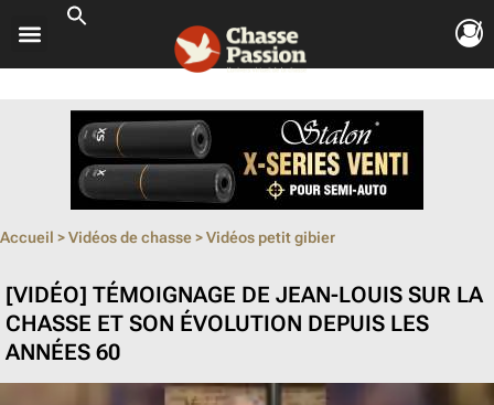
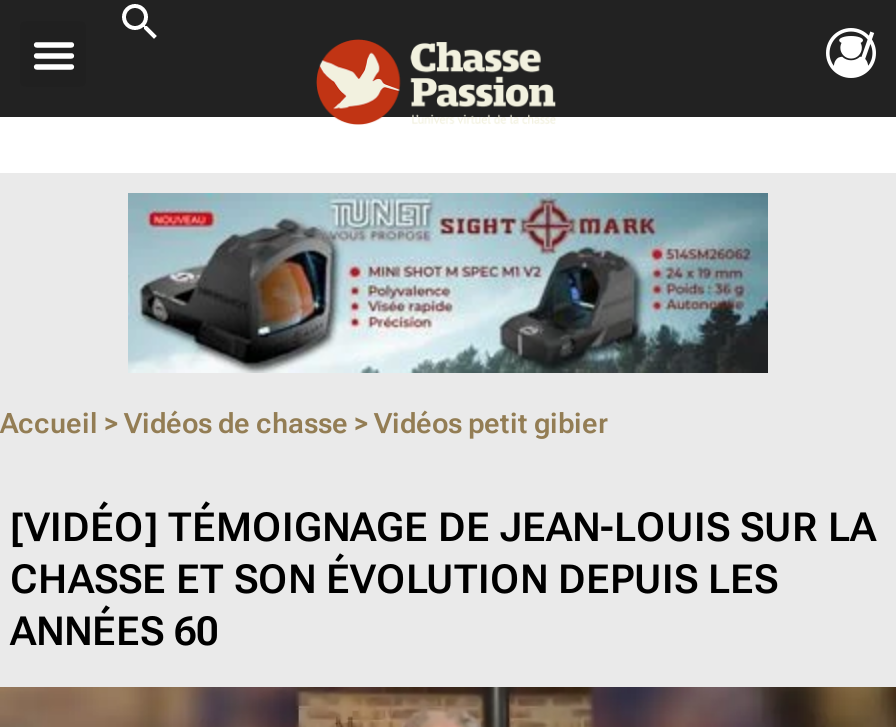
[69,109,423,211] [image] -> [128,191,770,375] [image]

